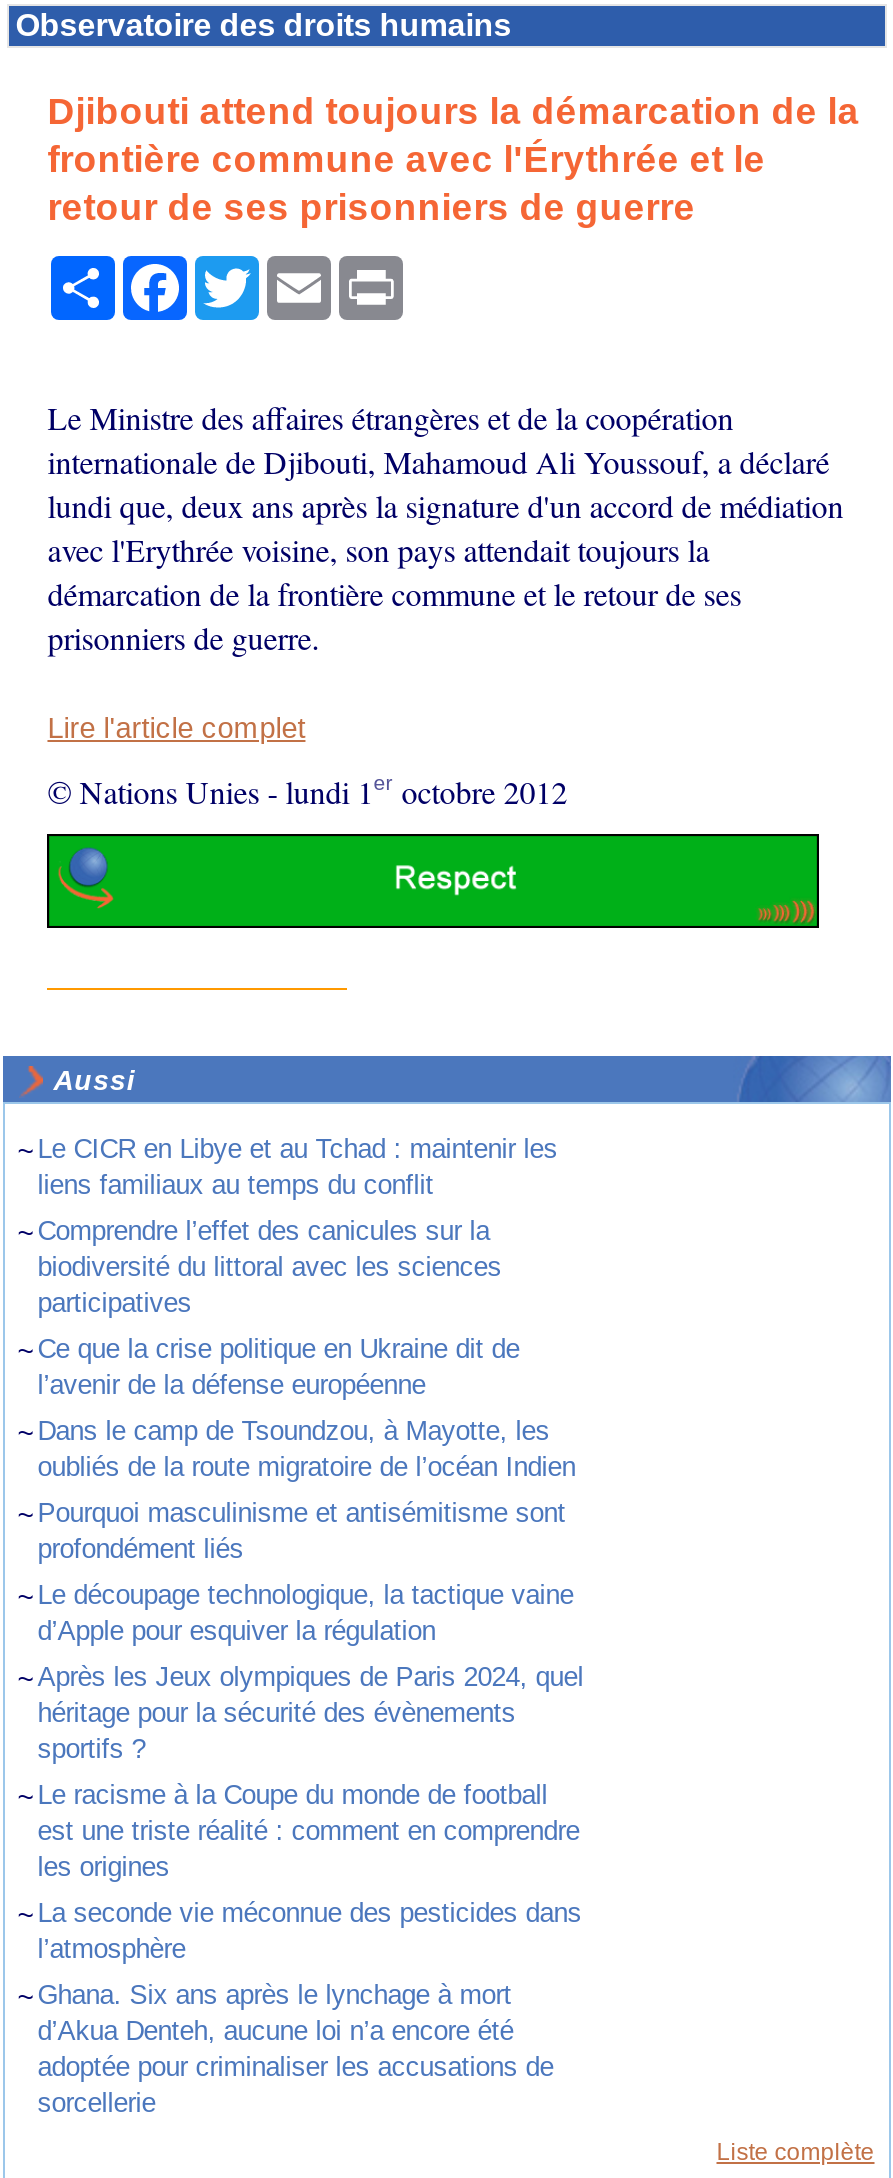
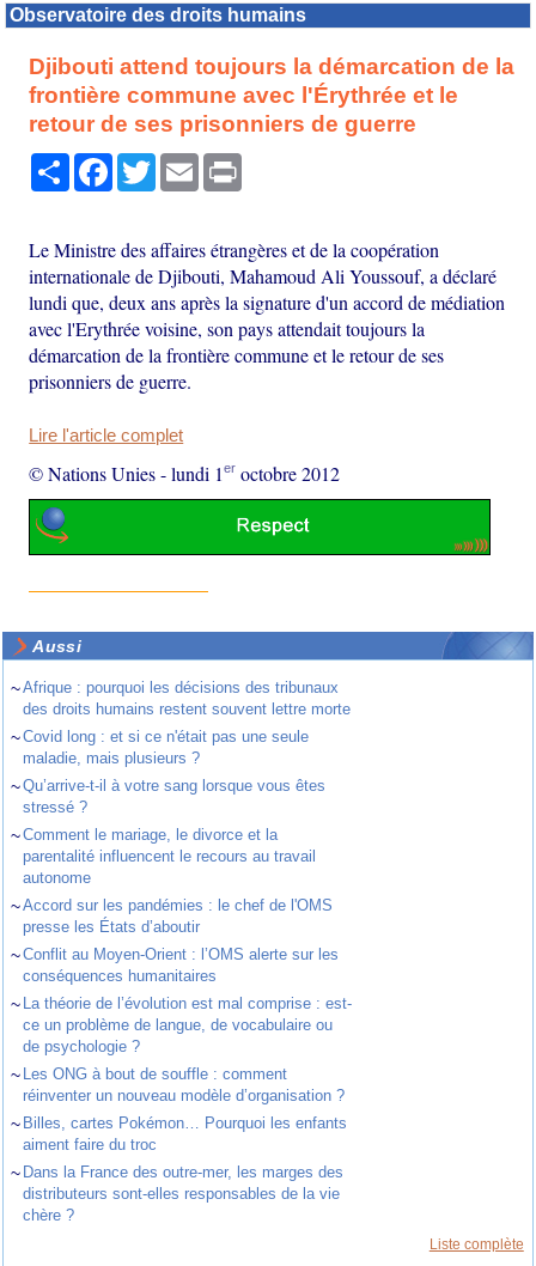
[17,1135,557,1201] ~ Le CICR en Libye et au Tchad : maintenir les | liens familiaux au temps du conflit -> [11,679,351,719] ~ Afrique : pourquoi les décisions des tribunaux | des droits humains restent souvent lettre morte
[17,1217,501,1319] ~ Comprendre l’effet des canicules sur la | biodiversité du littoral avec les sciences | participatives -> [11,728,309,768] ~ Covid long : et si ce n'était pas une seule | maladie, mais plusieurs ?
[17,1335,519,1401] ~ Ce que la crise politique en Ukraine dit de | l’avenir de la défense européenne -> [11,777,326,817] ~ Qu’arrive-t-il à votre sang lorsque vous êtes | stressé ?
[17,1417,575,1483] ~ Dans le camp de Tsoundzou, à Mayotte, les | oubliés de la route migratoire de l’océan Indien -> [11,826,316,887] ~ Comment le mariage, le divorce et la | parentalité influencent le recours au travail | autonome
[17,1499,565,1565] ~ Pourquoi masculinisme et antisémitisme sont | profondément liés -> [11,897,333,936] ~ Accord sur les pandémies : le chef de l'OMS | presse les États d’aboutir
[17,1581,573,1647] ~ Le découpage technologique, la tactique vaine | d’Apple pour esquiver la régulation -> [11,946,339,985] ~ Conflit au Moyen-Orient : l’OMS alerte sur les | conséquences humanitaires
[17,1663,583,1765] ~ Après les Jeux olympiques de Paris 2024, quel | héritage pour la sécurité des évènements | sportifs ? -> [11,995,352,1056] ~ La théorie de l’évolution est mal comprise : est- | ce un problème de langue, de vocabulaire ou | de psychologie ?
[17,1781,579,1883] ~ Le racisme à la Coupe du monde de football | est une triste réalité : comment en comprendre | les origines -> [11,1066,345,1105] ~ Les ONG à bout de souffle : comment | réinventer un nouveau modèle d’organisation ?
[17,1899,581,1965] ~ La seconde vie méconnue des pesticides dans | l’atmosphère -> [11,1115,347,1154] ~ Billes, cartes Pokémon… Pourquoi les enfants | aiment faire du troc
[17,1981,553,2119] ~ Ghana. Six ans après le lynchage à mort | d’Akua Denteh, aucune loi n’a encore été | adoptée pour criminaliser les accusations de | sorcellerie -> [11,1164,344,1225] ~ Dans la France des outre-mer, les marges des | distributeurs sont-elles responsables de la vie | chère ?

